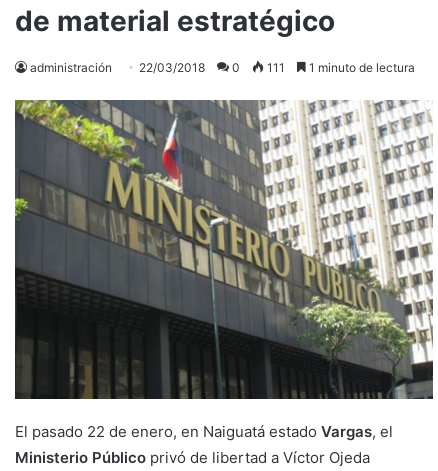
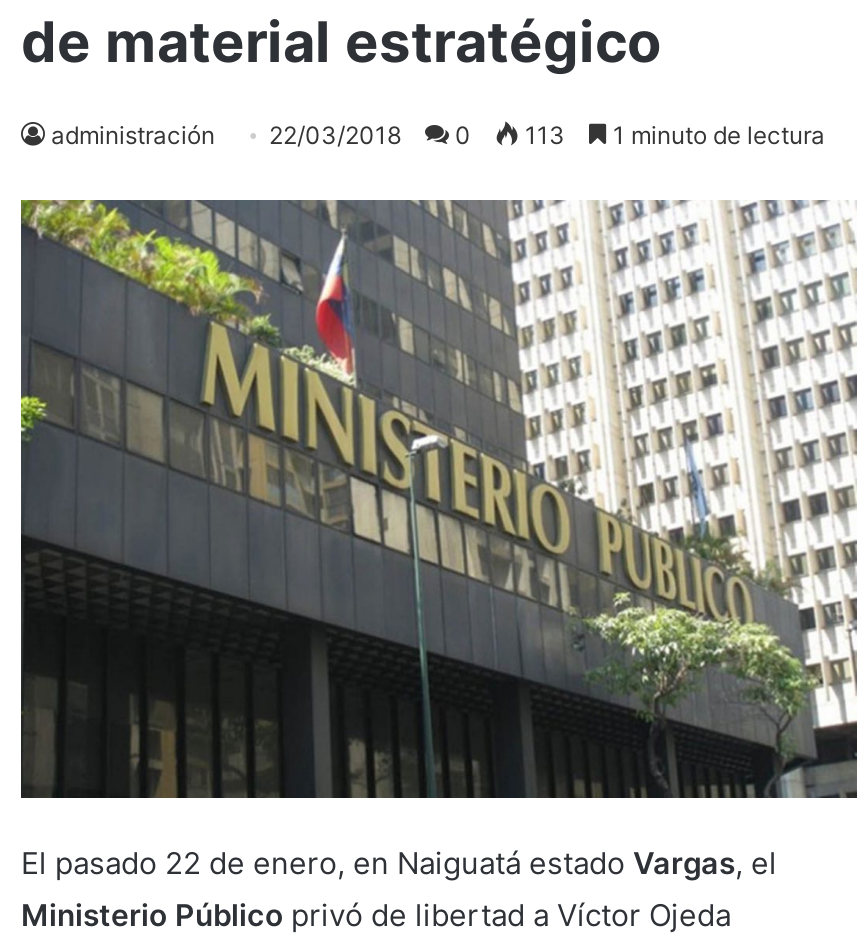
[30,60,415,75] administración 22/03/2018 0 111 1 minuto de lectura -> [51,119,825,149] administración 22/03/2018 0 113 1 minuto de lectura

